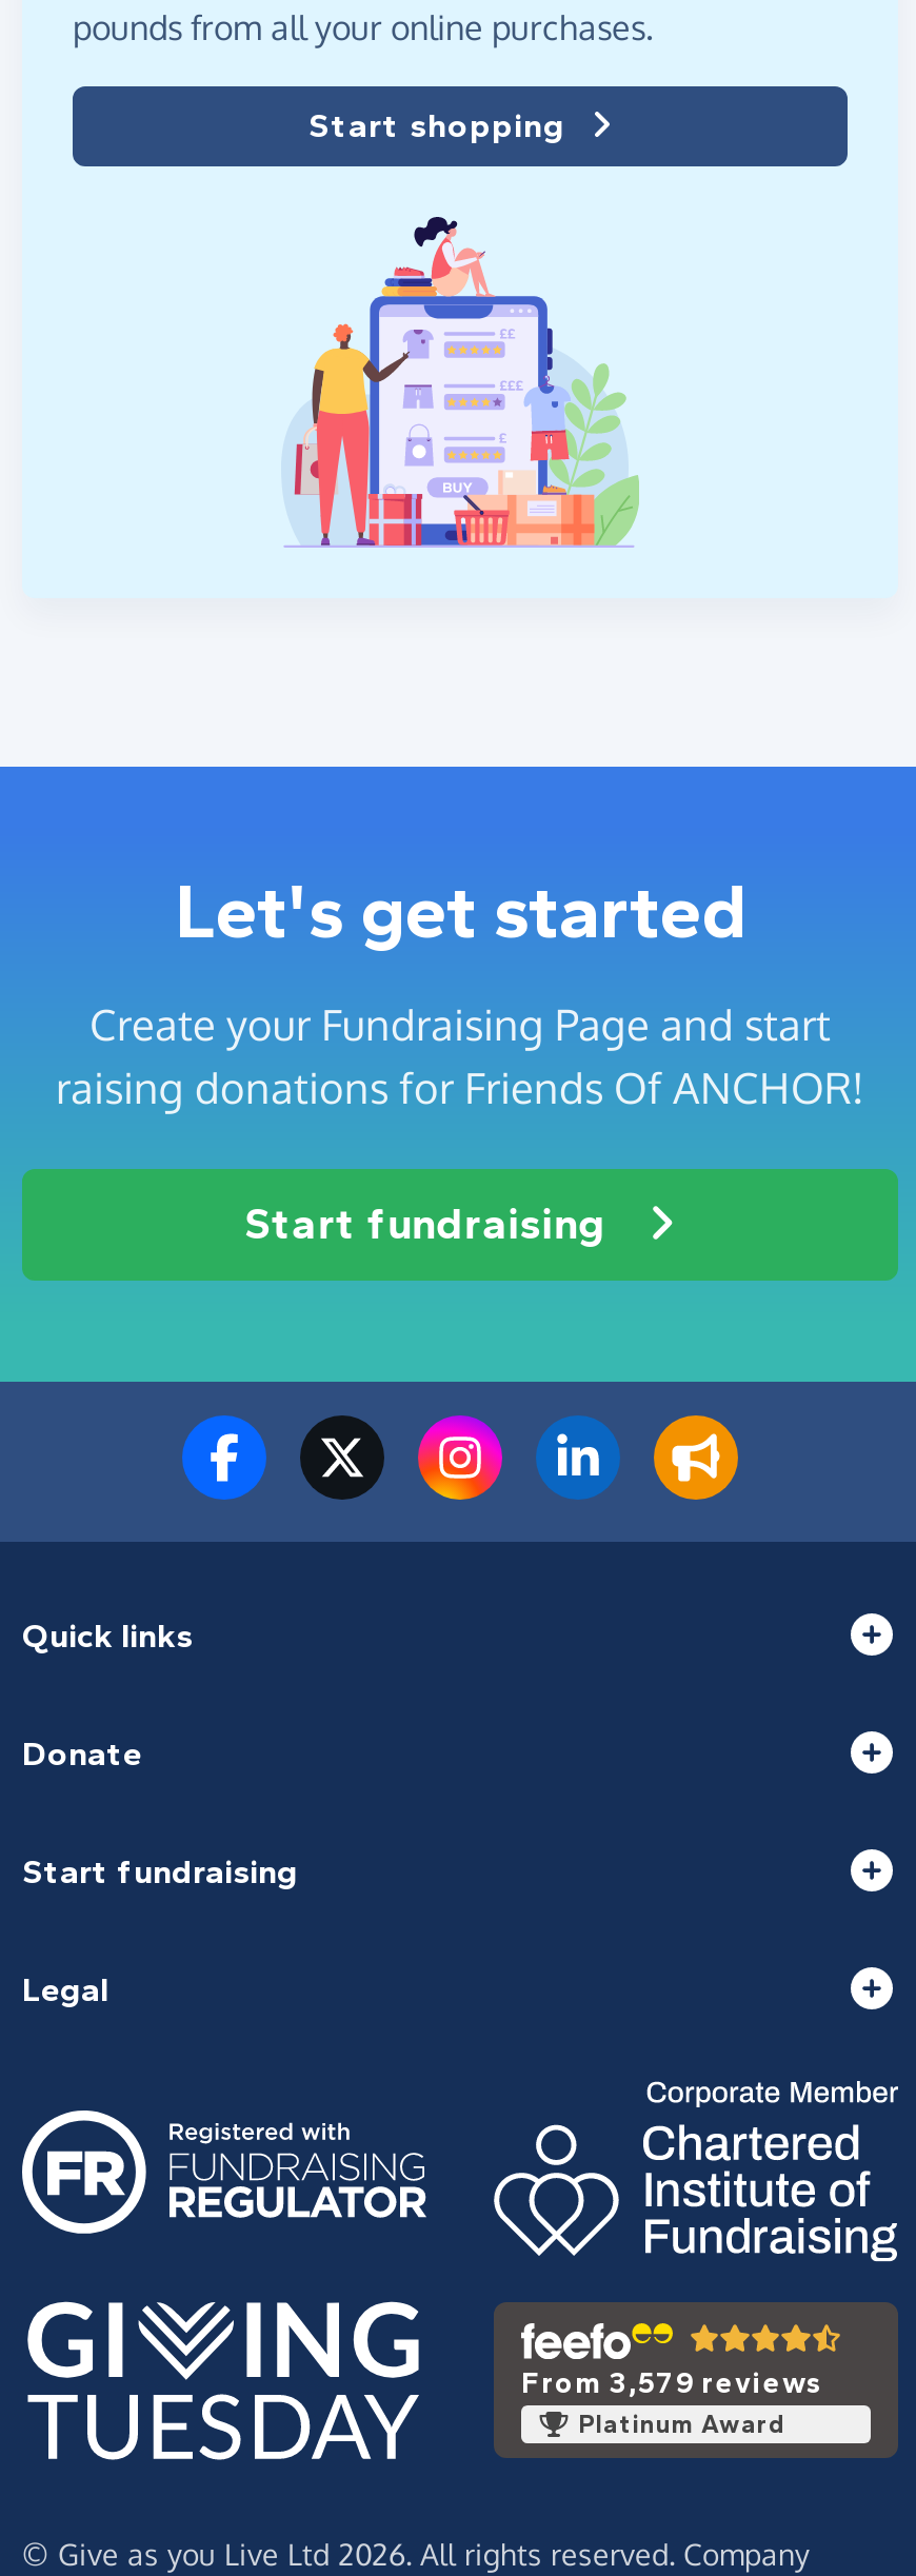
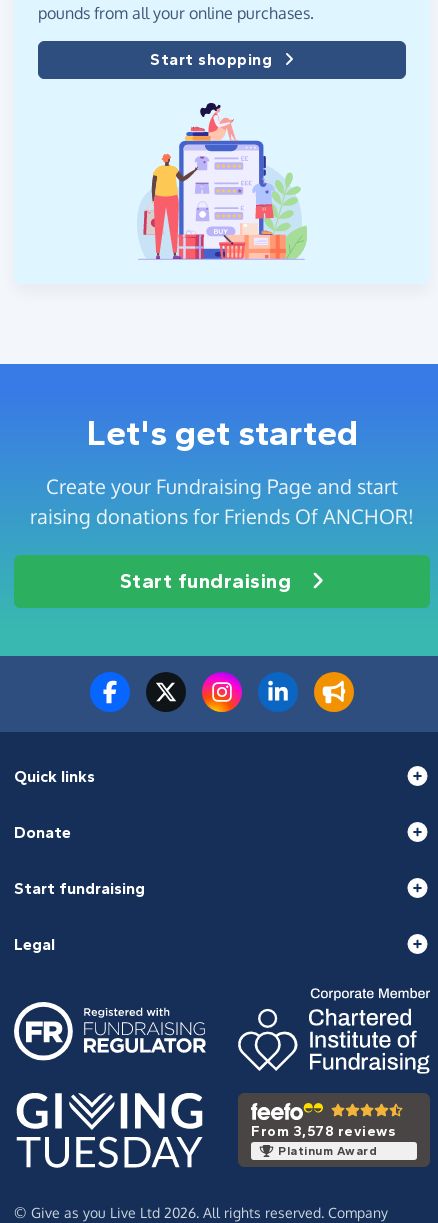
[521,2366,822,2402] From 3,579 reviews -> [251,1123,395,1140] From 3,578 reviews

